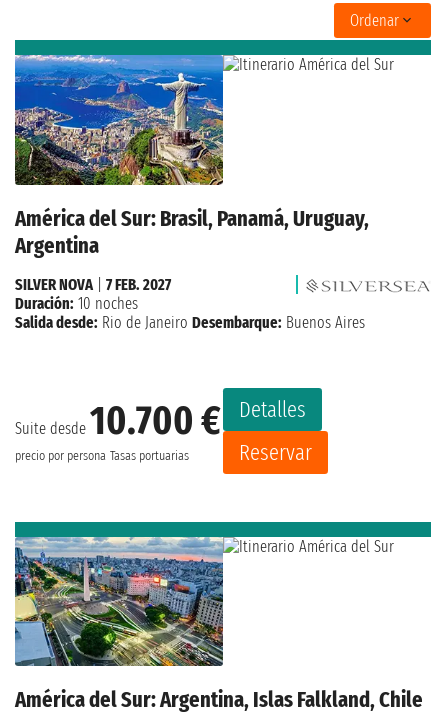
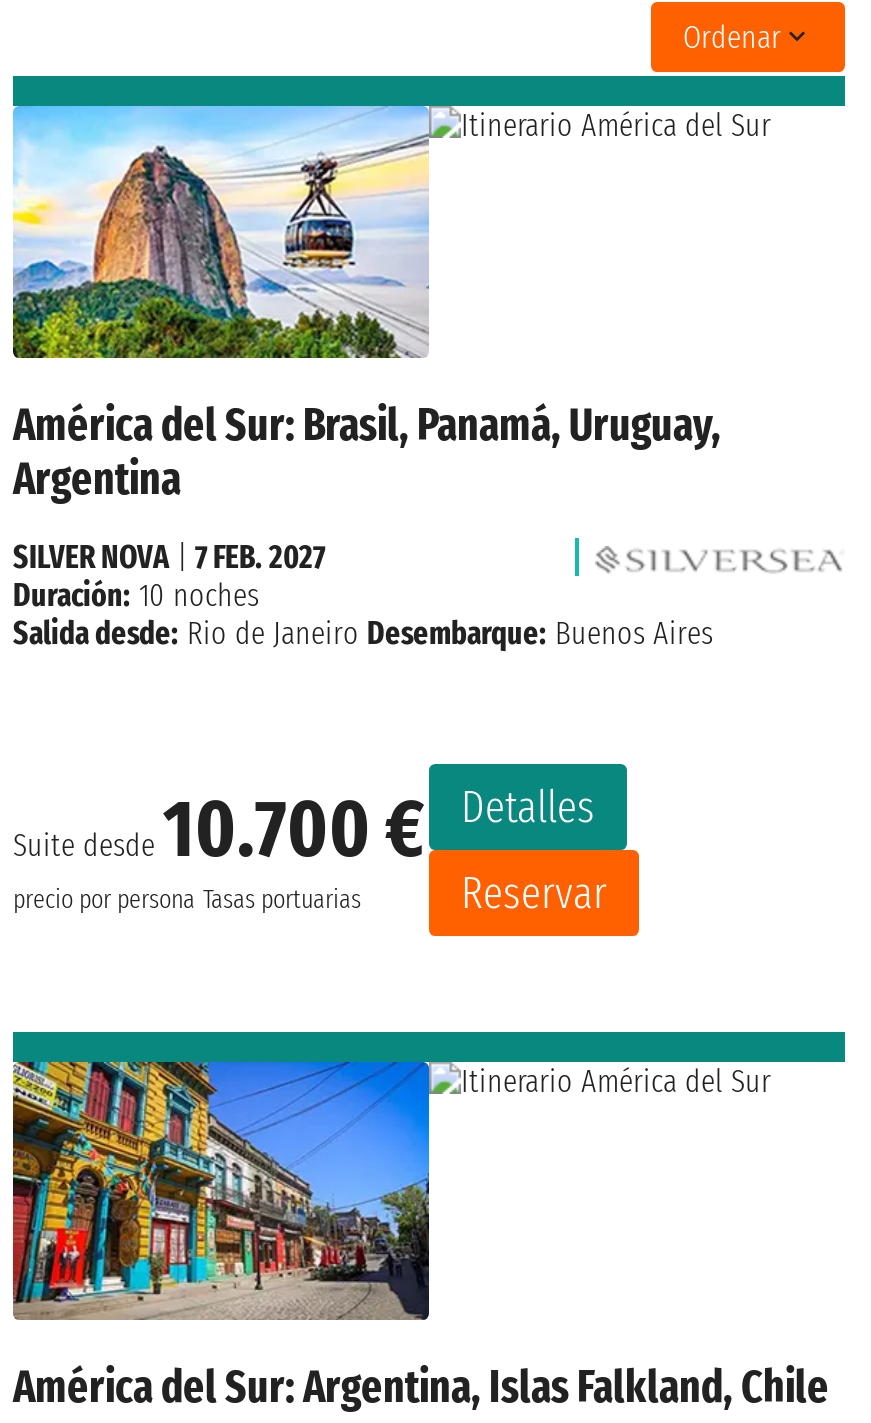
[14,54,224,186] [image] -> [11,104,429,360] [image]
[14,536,224,667] [image] -> [11,1060,431,1320] [image]

